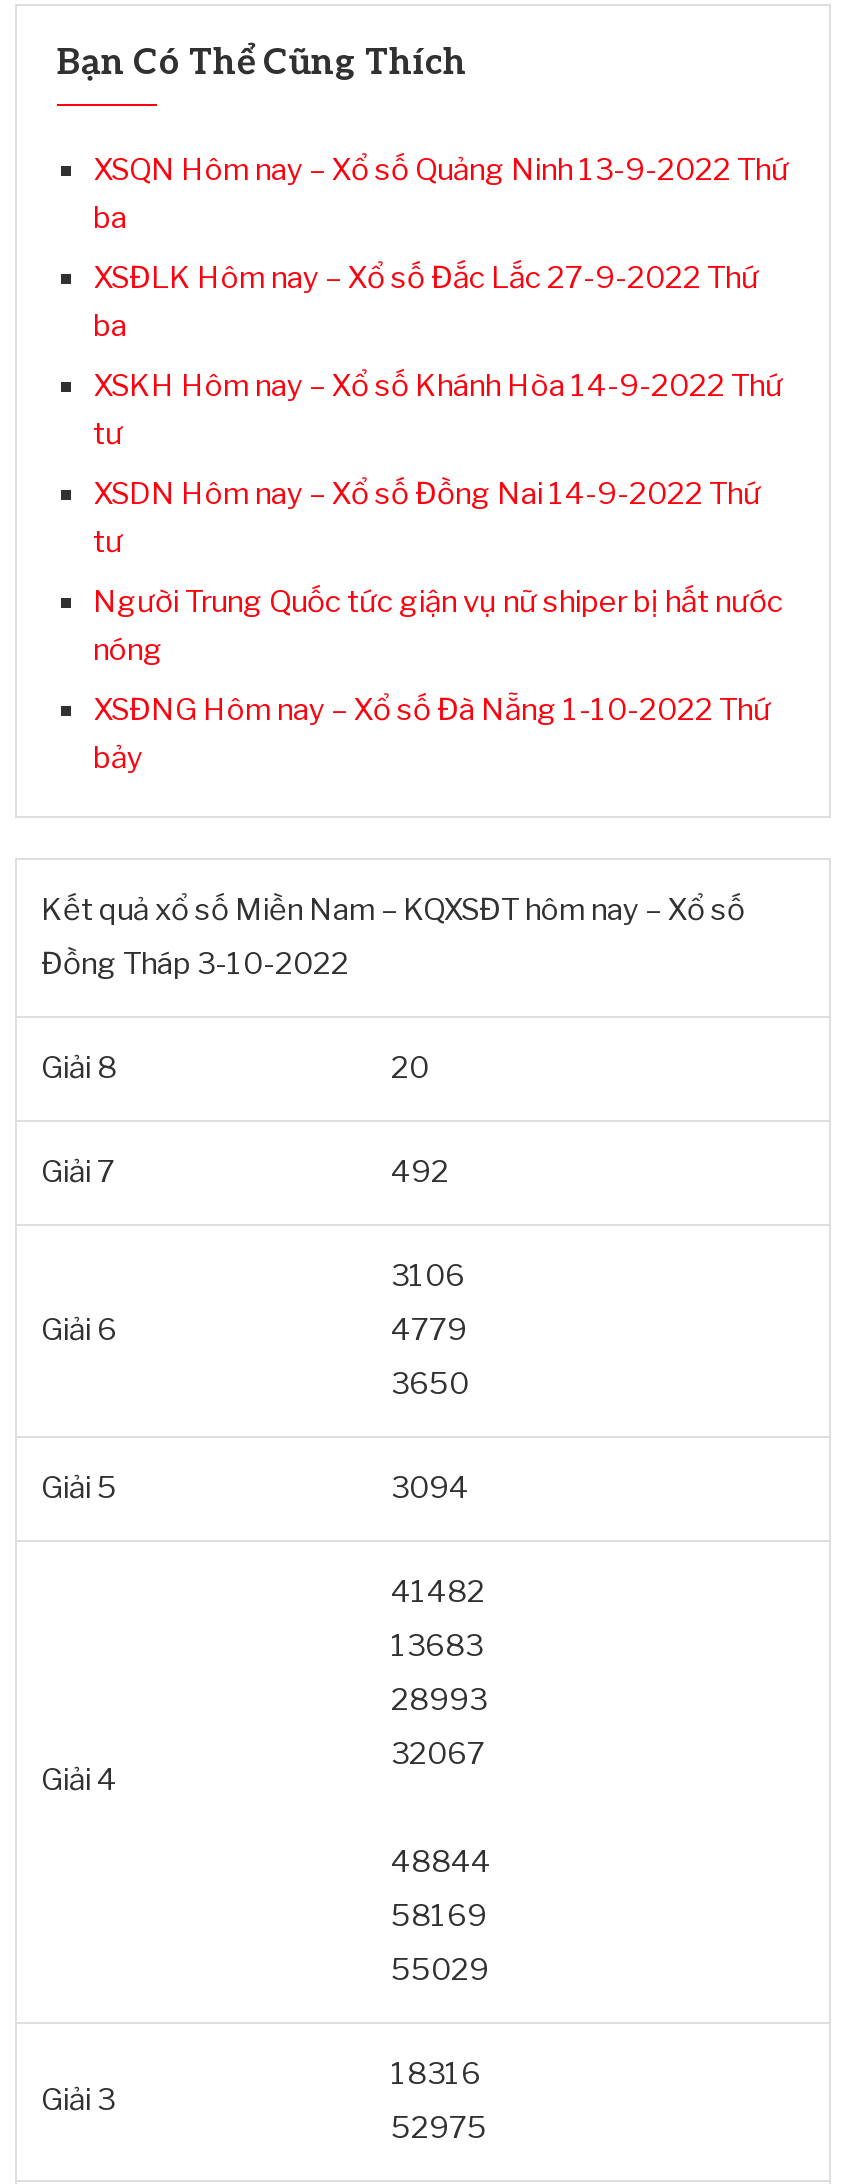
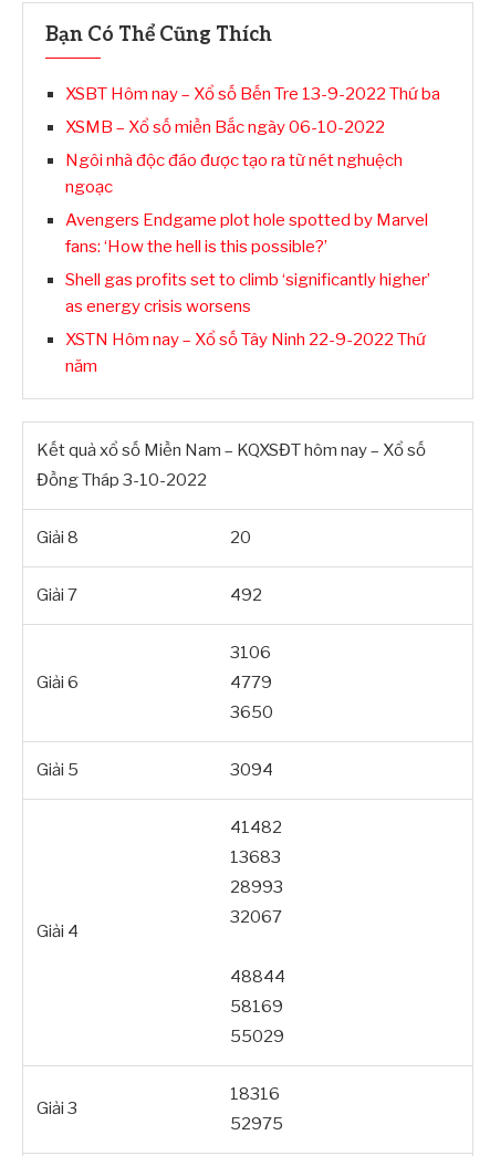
[93,152,789,236] XSQN Hôm nay – Xổ số Quảng Ninh 13-9-2022 Thứ | ba -> [65,84,440,104] XSBT Hôm nay – Xổ số Bến Tre 13-9-2022 Thứ ba
[93,260,759,344] XSĐLK Hôm nay – Xổ số Đắc Lắc 27-9-2022 Thứ | ba -> [65,117,385,137] XSMB – Xổ số miền Bắc ngày 06-10-2022
[93,368,783,452] XSKH Hôm nay – Xổ số Khánh Hòa 14-9-2022 Thứ | tư -> [65,150,403,197] Ngôi nhà độc đáo được tạo ra từ nét nghuệch | ngoạc
[93,476,761,560] XSDN Hôm nay – Xổ số Đồng Nai 14-9-2022 Thứ | tư -> [65,210,428,257] Avengers Endgame plot hole spotted by Marvel | fans: ‘How the hell is this possible?’
[93,584,783,668] Người Trung Quốc tức giận vụ nữ shiper bị hất nước | nóng -> [65,270,430,316] Shell gas profits set to climb ‘significantly higher’ | as energy crisis worsens
[93,692,771,776] XSĐNG Hôm nay – Xổ số Đà Nẵng 1-10-2022 Thứ | bảy -> [65,330,426,376] XSTN Hôm nay – Xổ số Tây Ninh 22-9-2022 Thứ | năm

